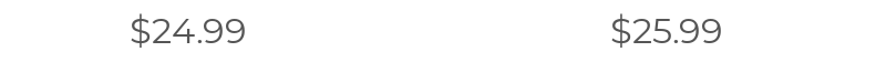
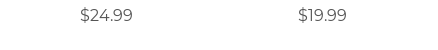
[610,10,723,53] $25.99 -> [298,6,347,25] $19.99

